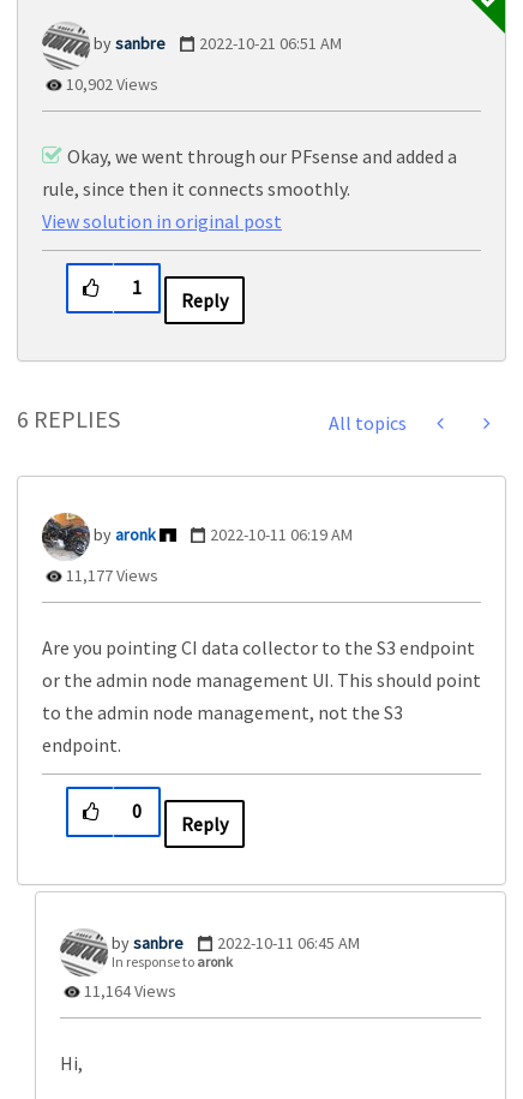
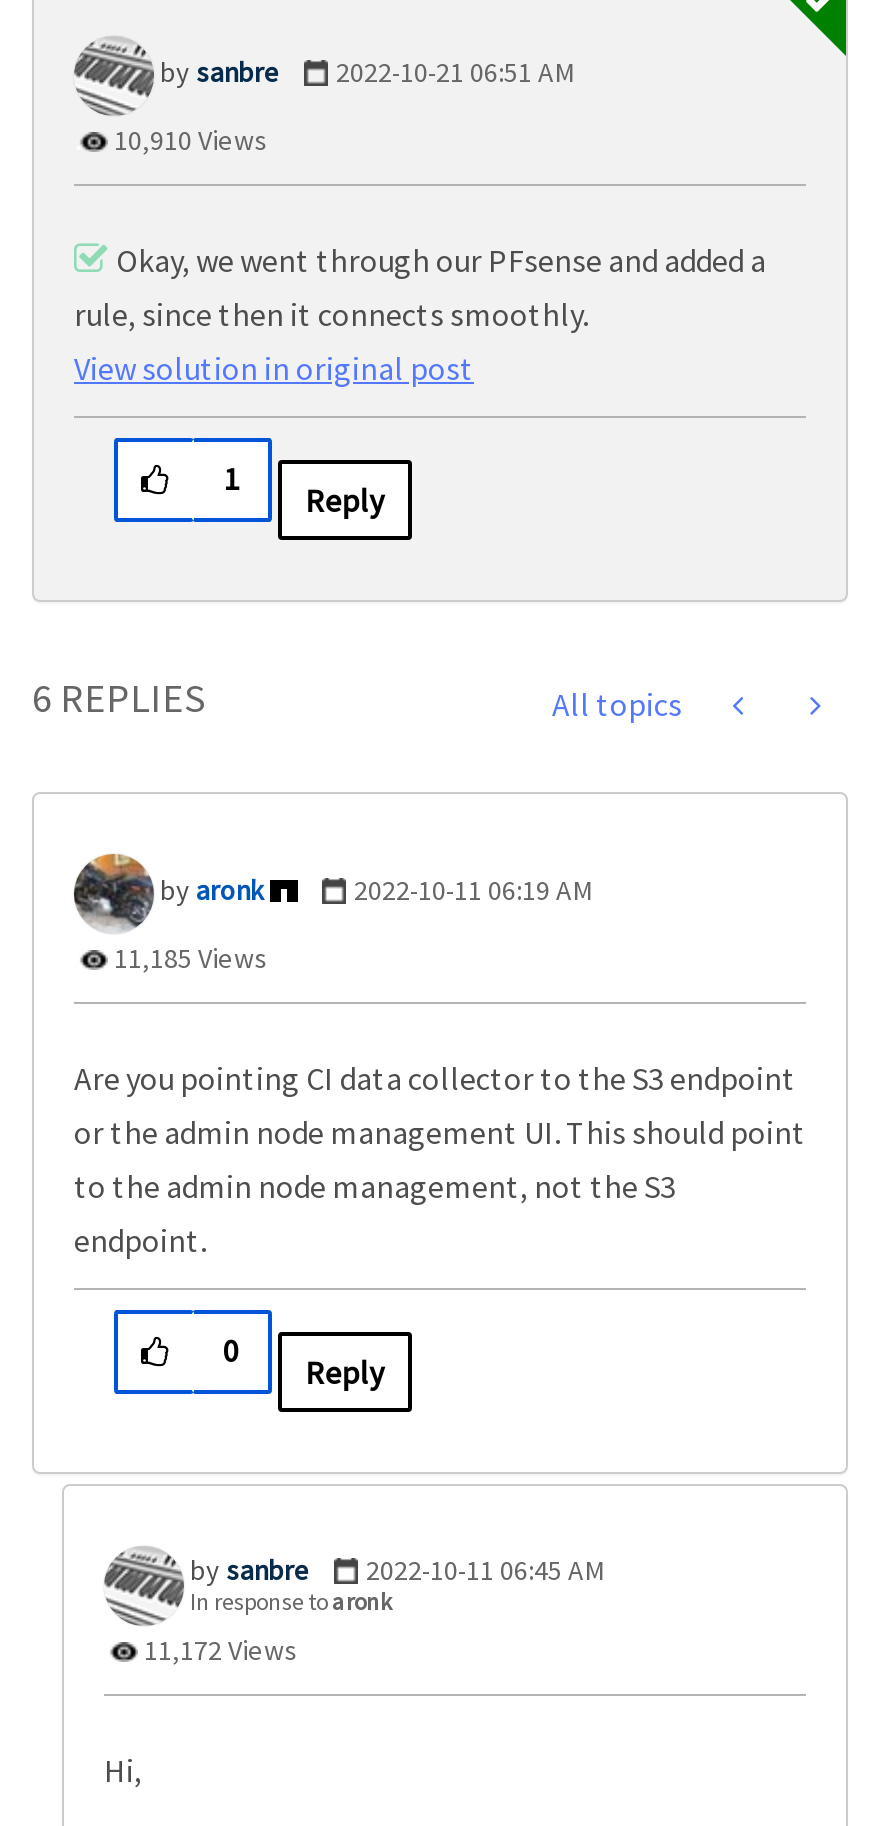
[62,73,158,95] 10,902 Views -> [108,122,268,158] 10,910 Views
[62,565,158,586] 11,177 Views -> [108,940,268,976] 11,185 Views
[80,980,176,1002] 11,164 Views -> [138,1632,298,1668] 11,172 Views

